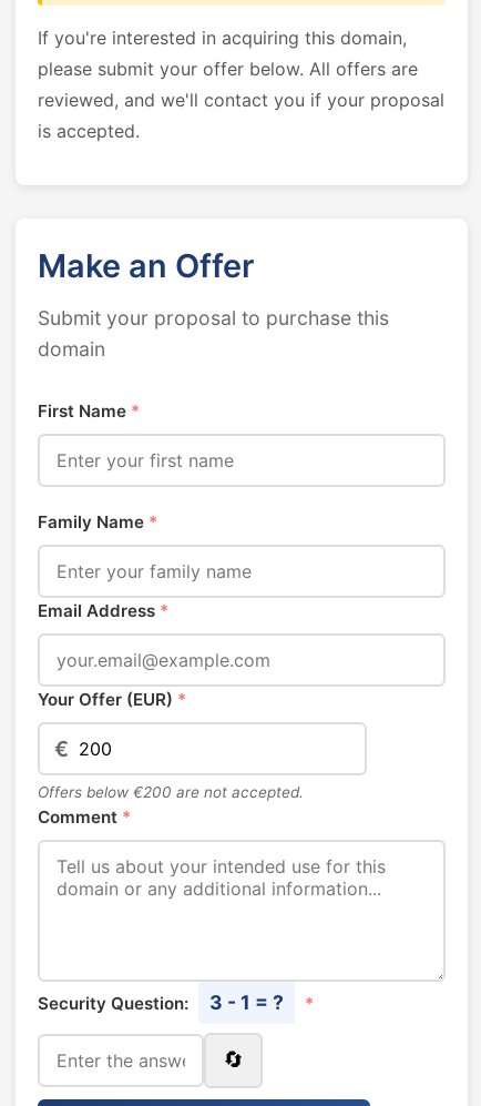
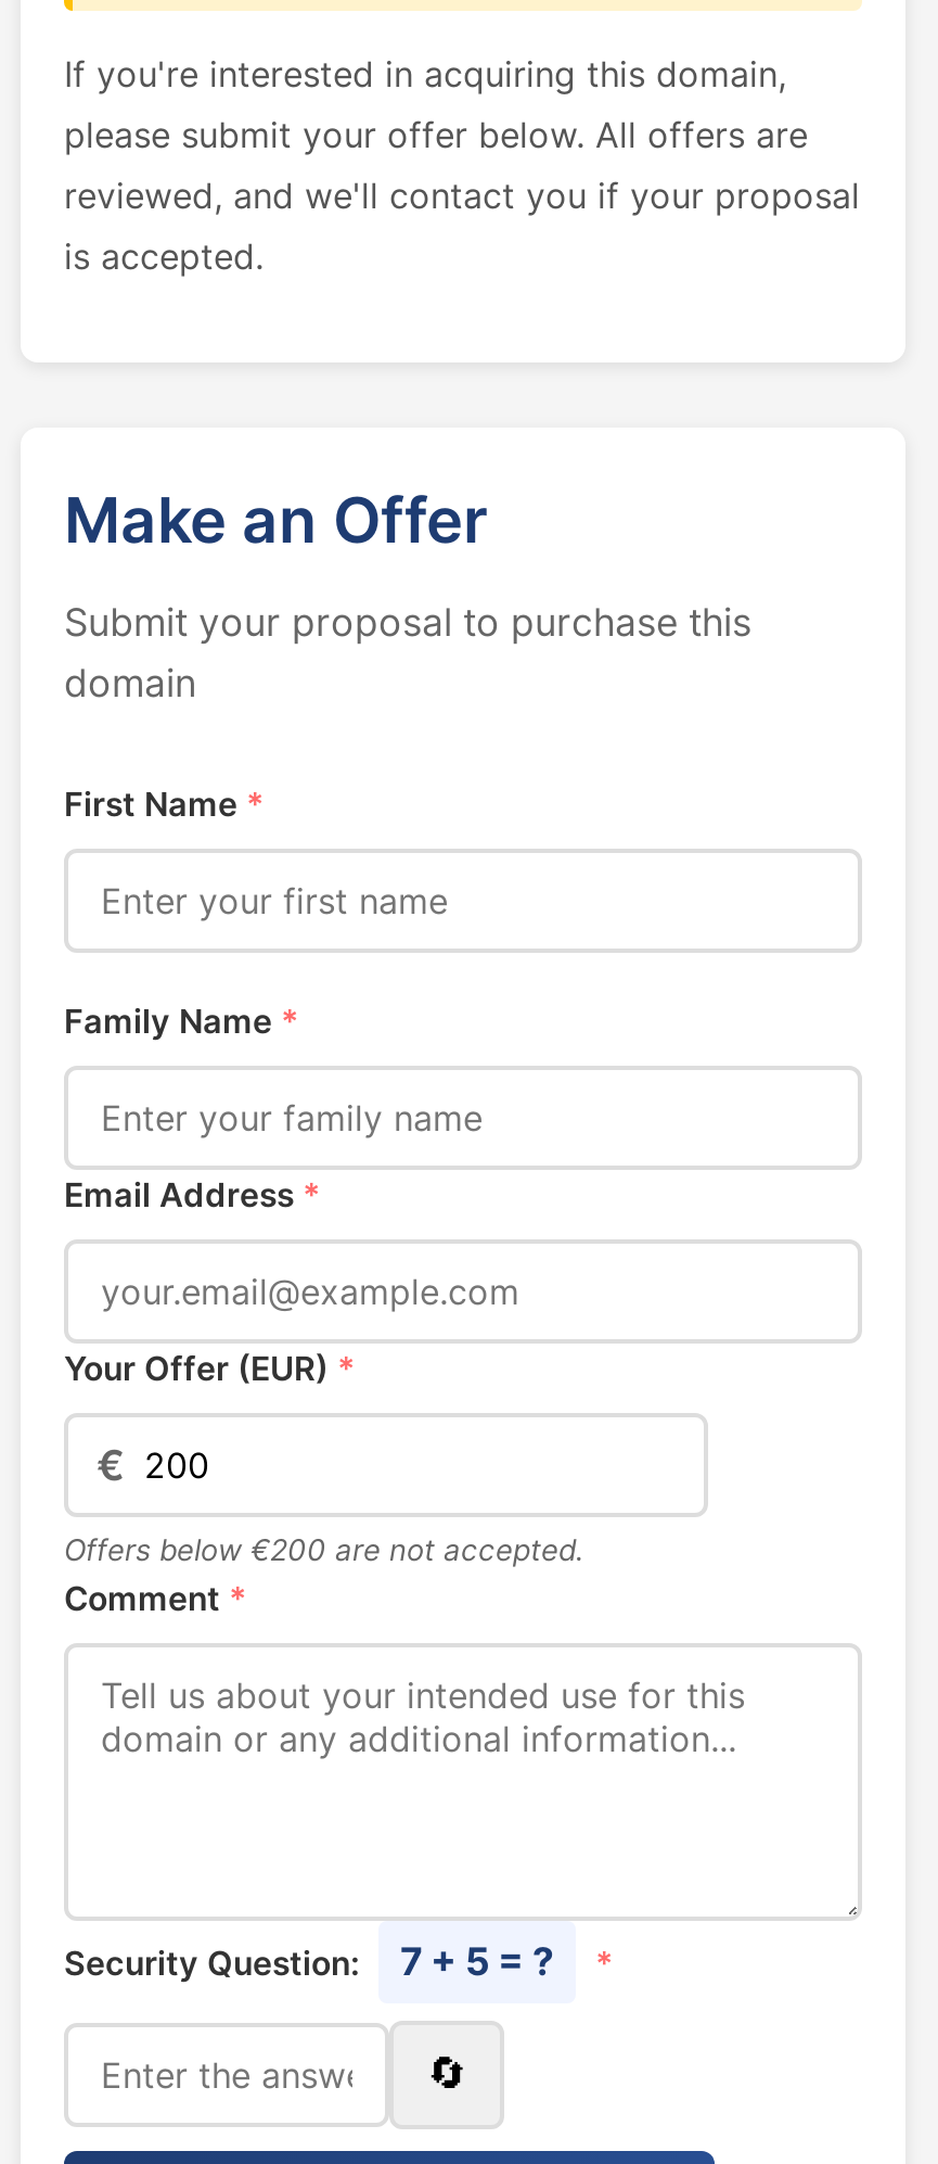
[209,991,284,1014] 3 - 1 = ? -> [400,1938,554,1984] 7 + 5 = ?

